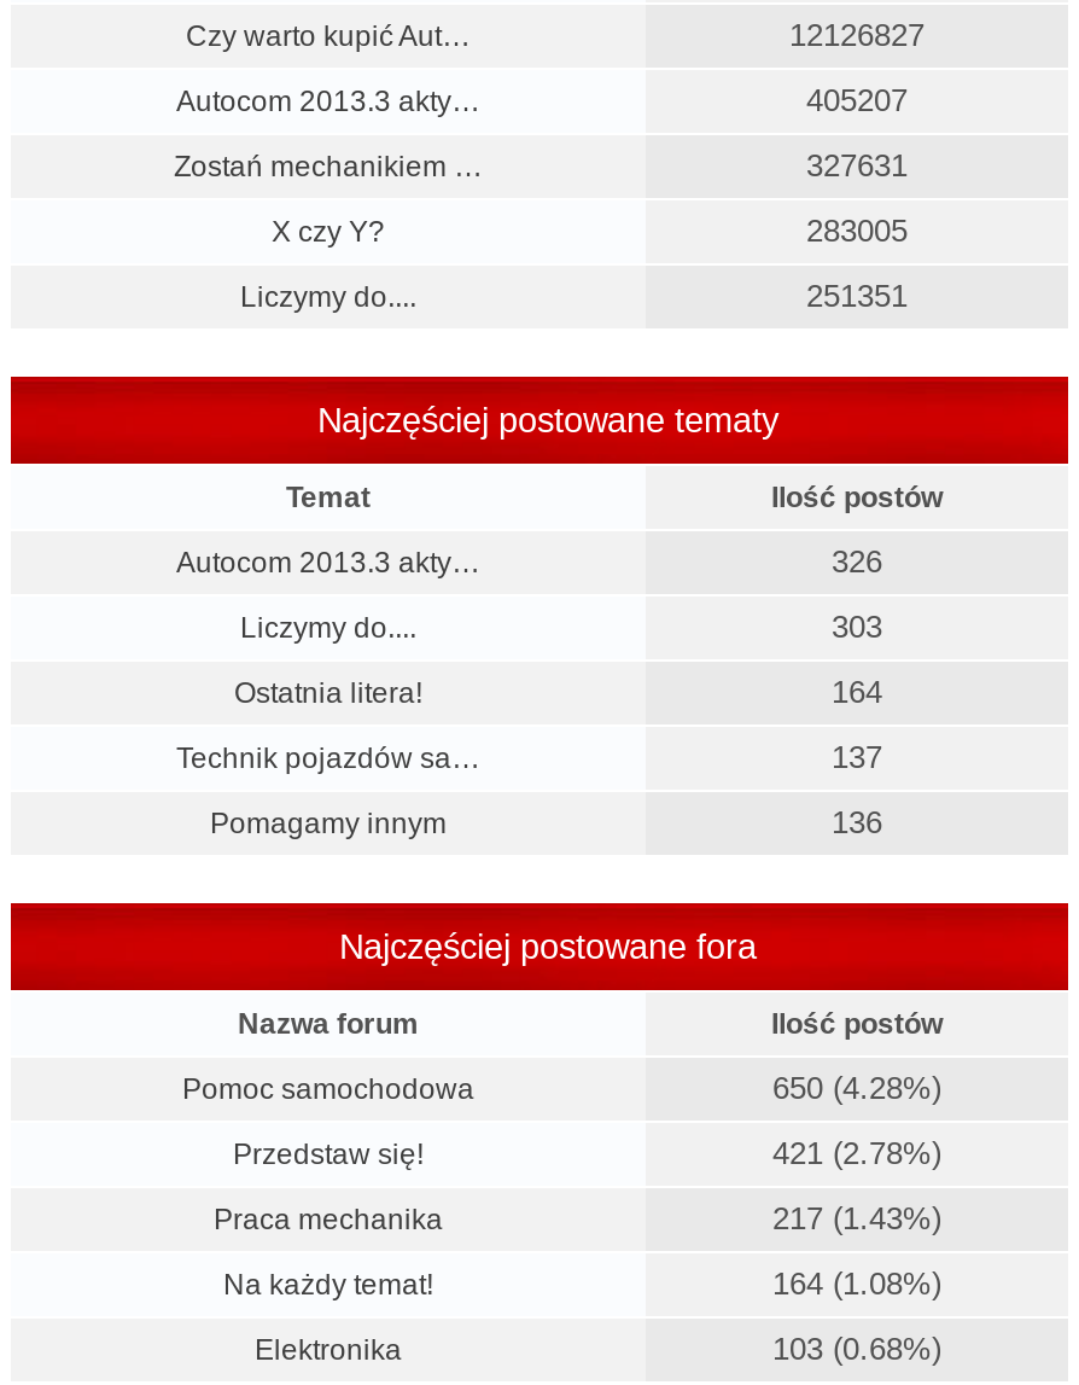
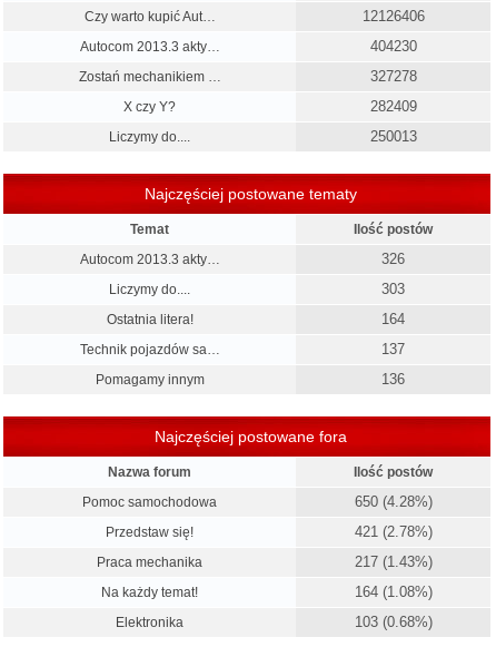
[789,16,925,52] 12126827 -> [362,7,424,24] 12126406
[806,81,908,117] 405207 -> [370,37,416,54] 404230
[806,146,908,183] 327631 -> [370,67,416,84] 327278
[806,212,908,248] 283005 -> [370,98,416,114] 282409
[806,277,908,313] 251351 -> [370,128,416,144] 250013

